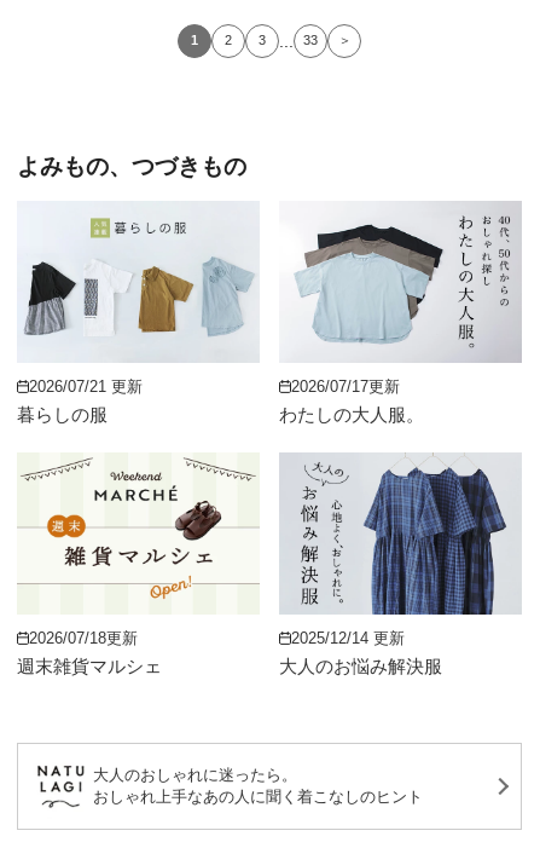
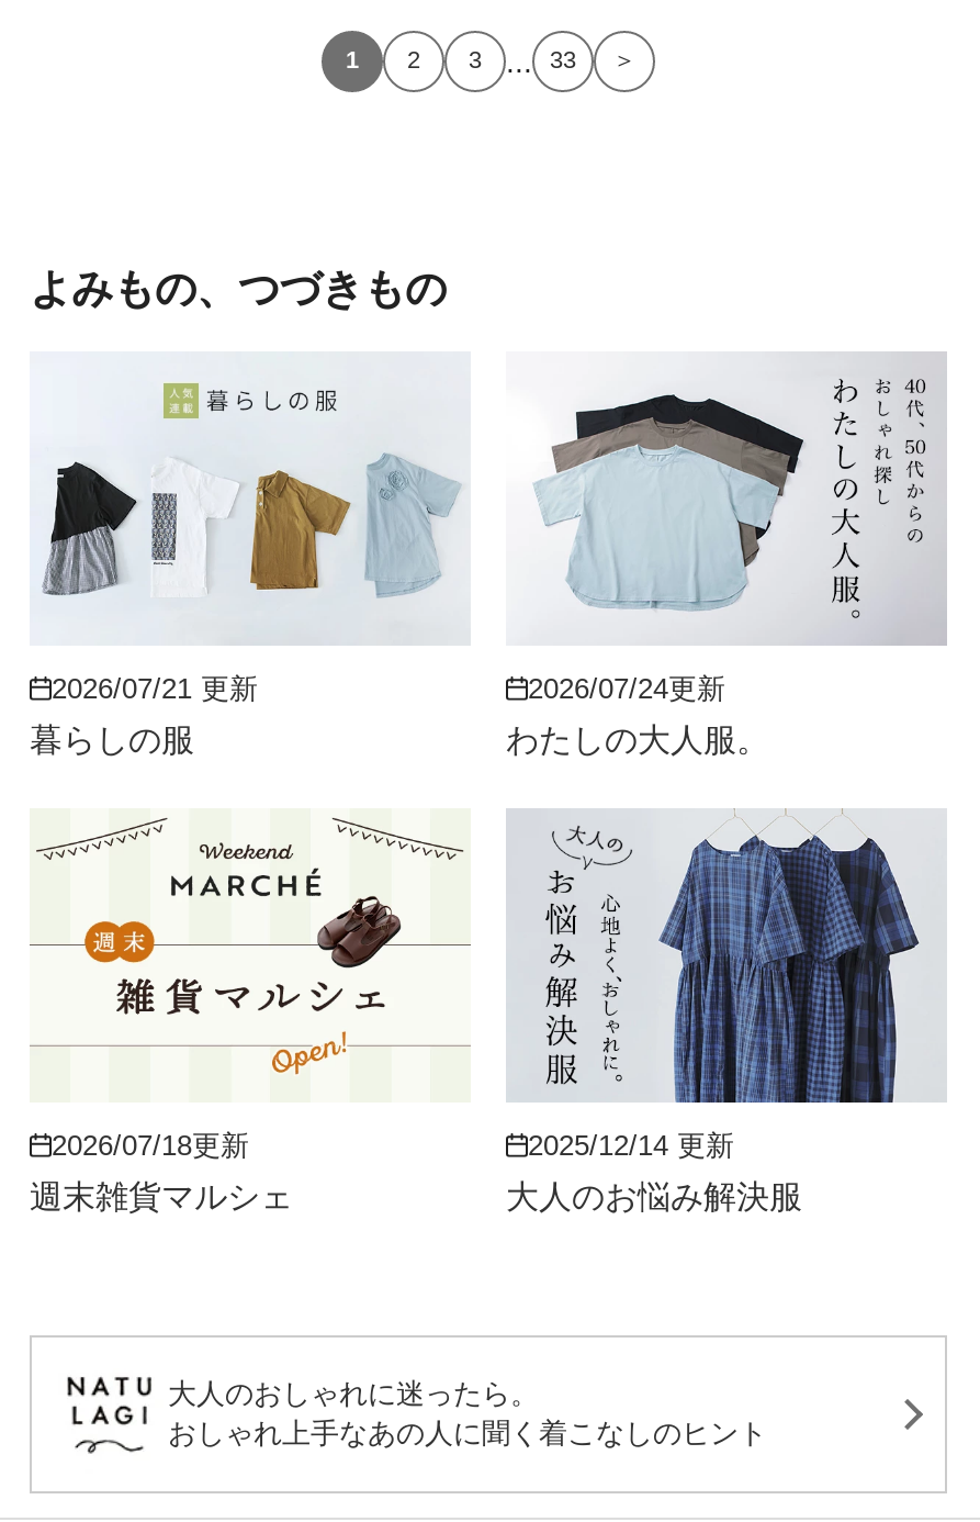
[291,378,400,396] 2026/07/17更新 -> [528,672,725,705] 2026/07/24更新

